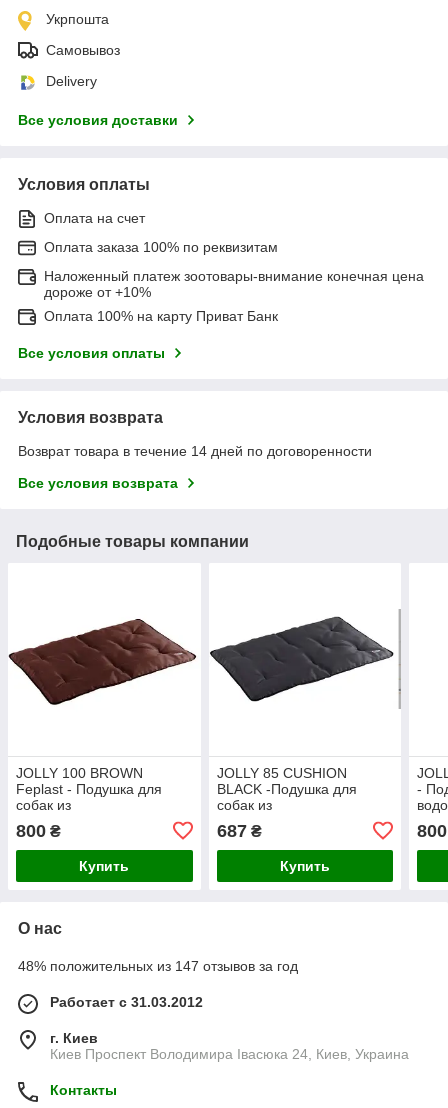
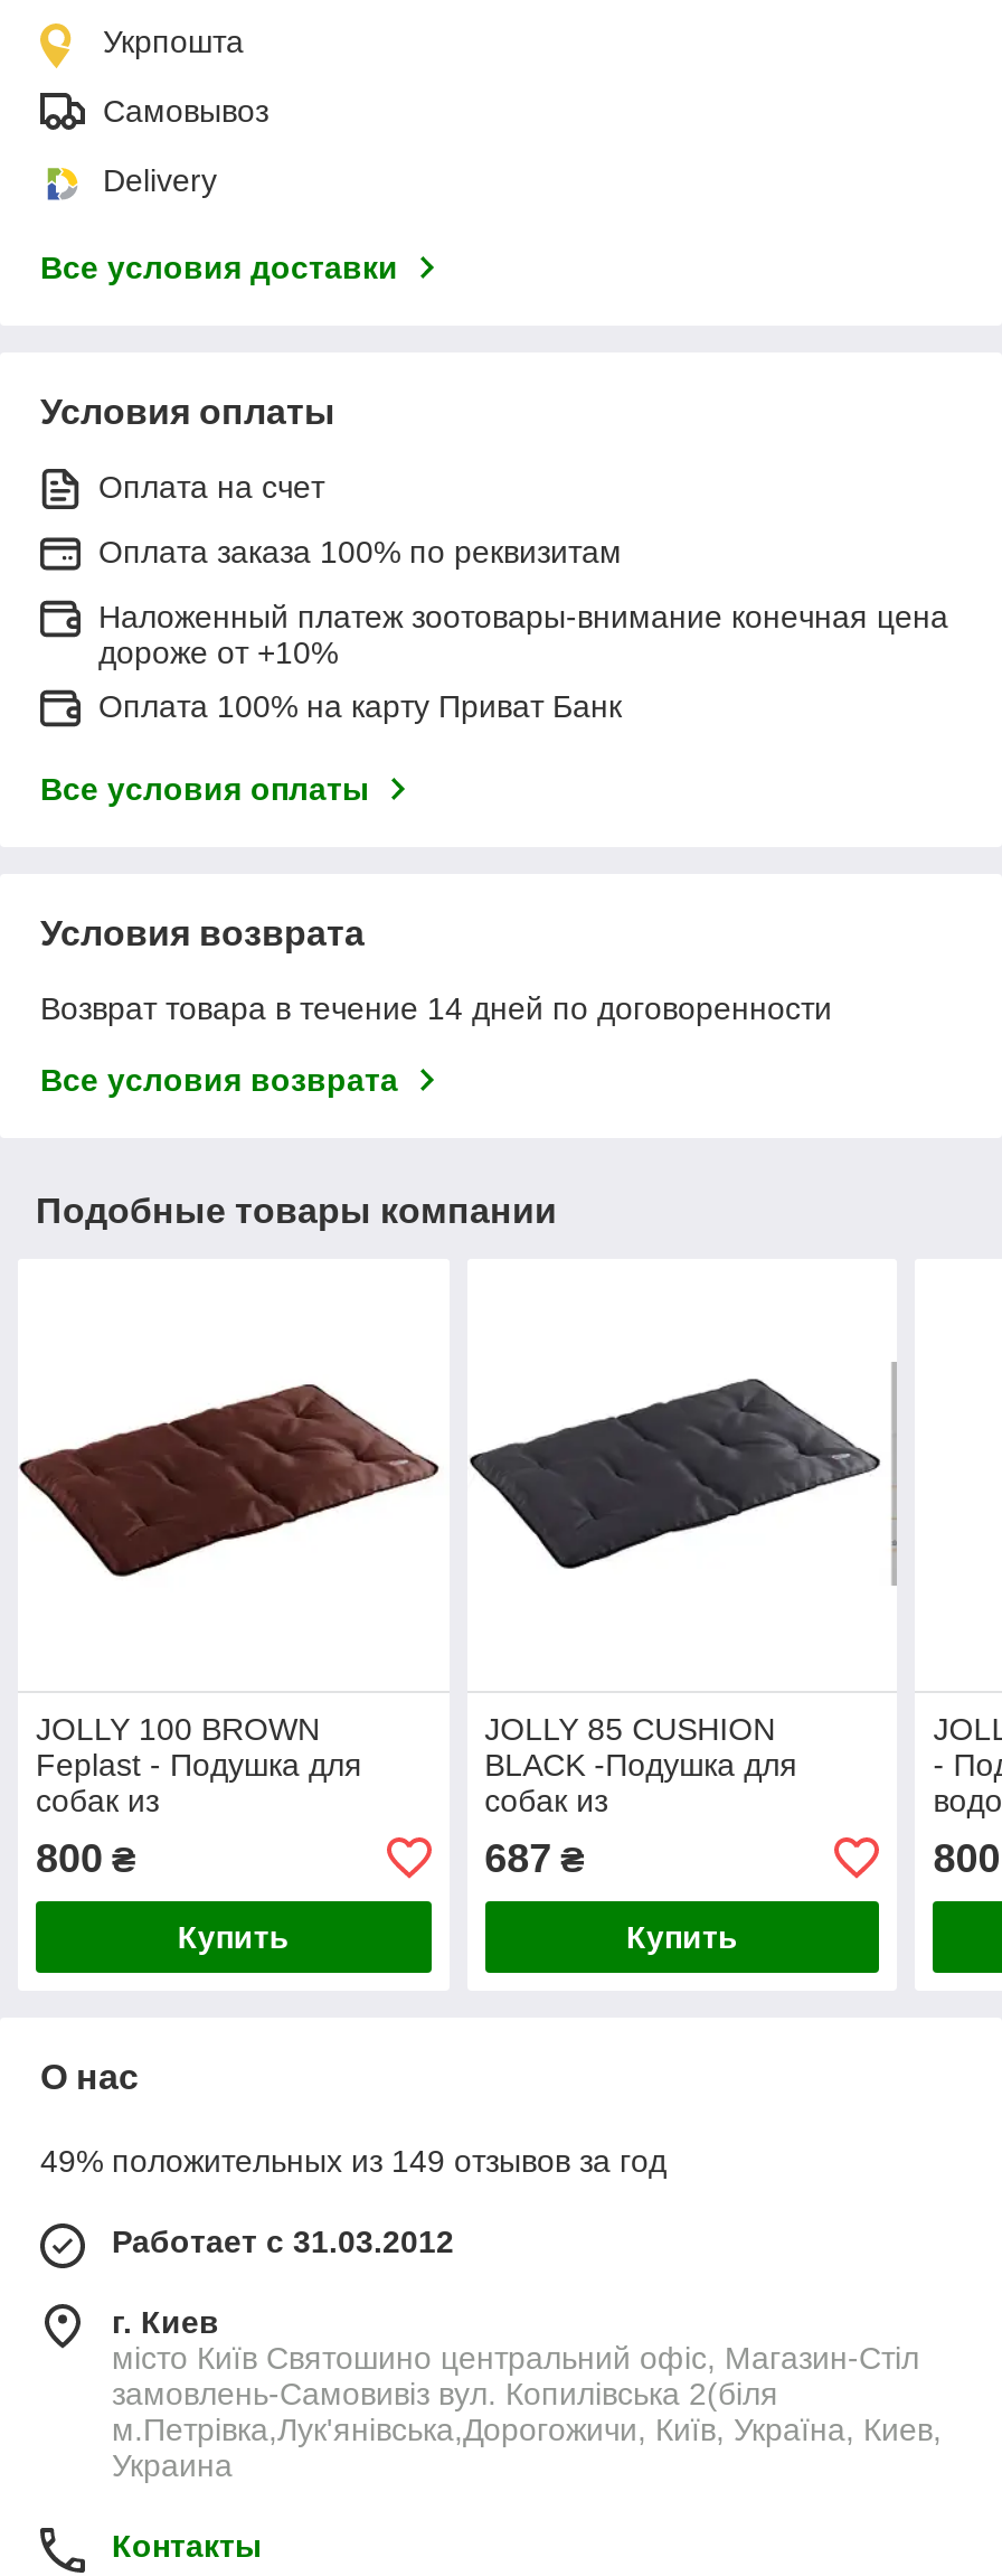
[18,957,298,973] 48% положительных из 147 отзывов за год -> [40,2142,667,2178] 49% положительных из 149 отзывов за год
[50,1045,409,1061] Киев Проспект Володимира Івасюка 24, Киев, Украина -> [112,2339,942,2482] місто Київ Святошино центральний офіс, Магазин-Стіл | замовлень-Самовивіз вул. Копилівська 2(біля | м.Петрівка,Лук'янівська,Дорогожичи, Київ, Україна, Киев, | Украина

